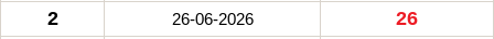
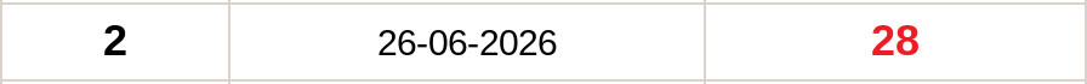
[396,7,418,29] 26 -> [871,17,920,65] 28

